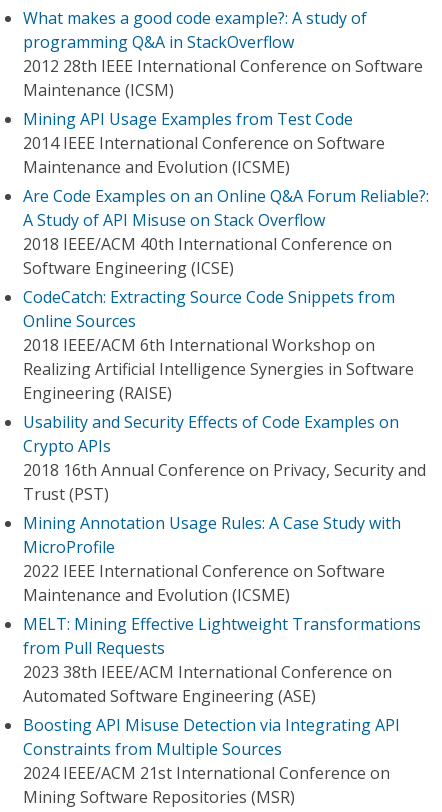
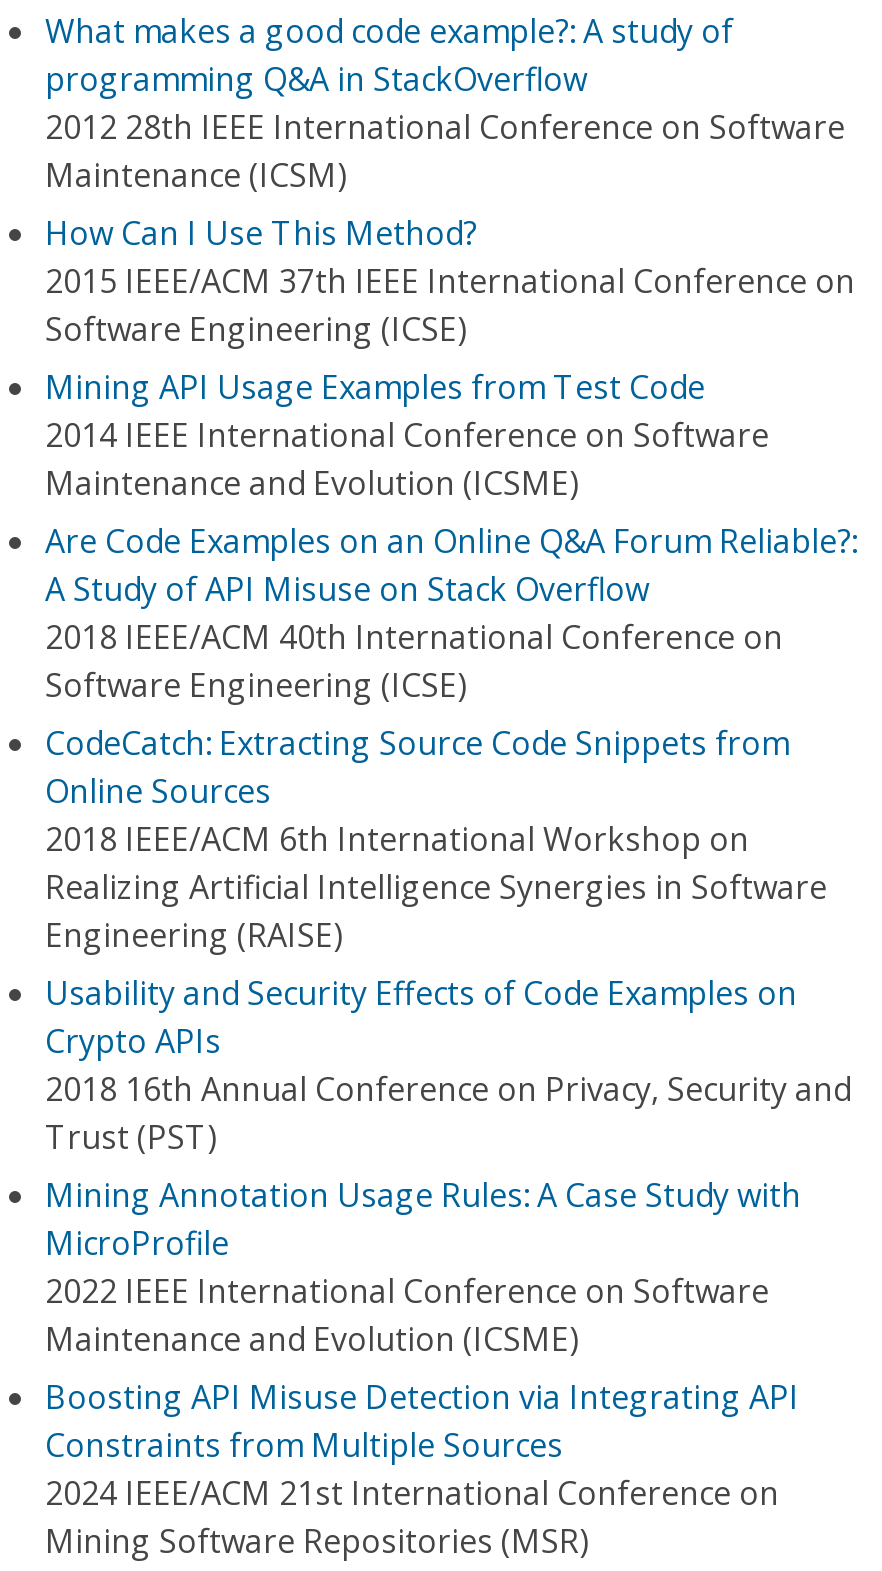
none -> [45,211,855,351] How Can I Use This Method? | 2015 IEEE/ACM 37th IEEE International Conference on | Software Engineering (ICSE)
moved [23,108,429,606] -> [45,365,857,1361]: Mining API Usage Examples from Test Code | 2014 IEEE International Conference on Software | Maintenance and Evolution (ICSME) | ... | 2022 IEEE International Conference on Software | Maintenance and Evolution (ICSME)
[23,613,421,707] MELT: Mining Effective Lightweight Transformations | from Pull Requests | 2023 38th IEEE/ACM International Conference on | Automated Software Engineering (ASE) -> none

